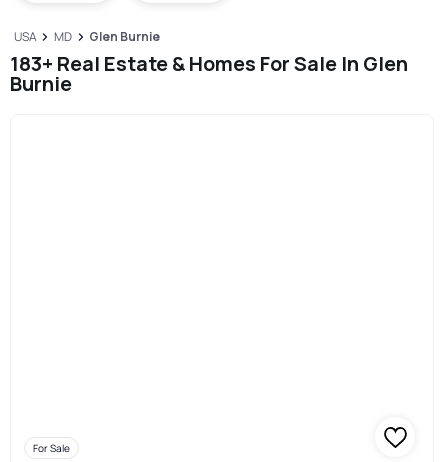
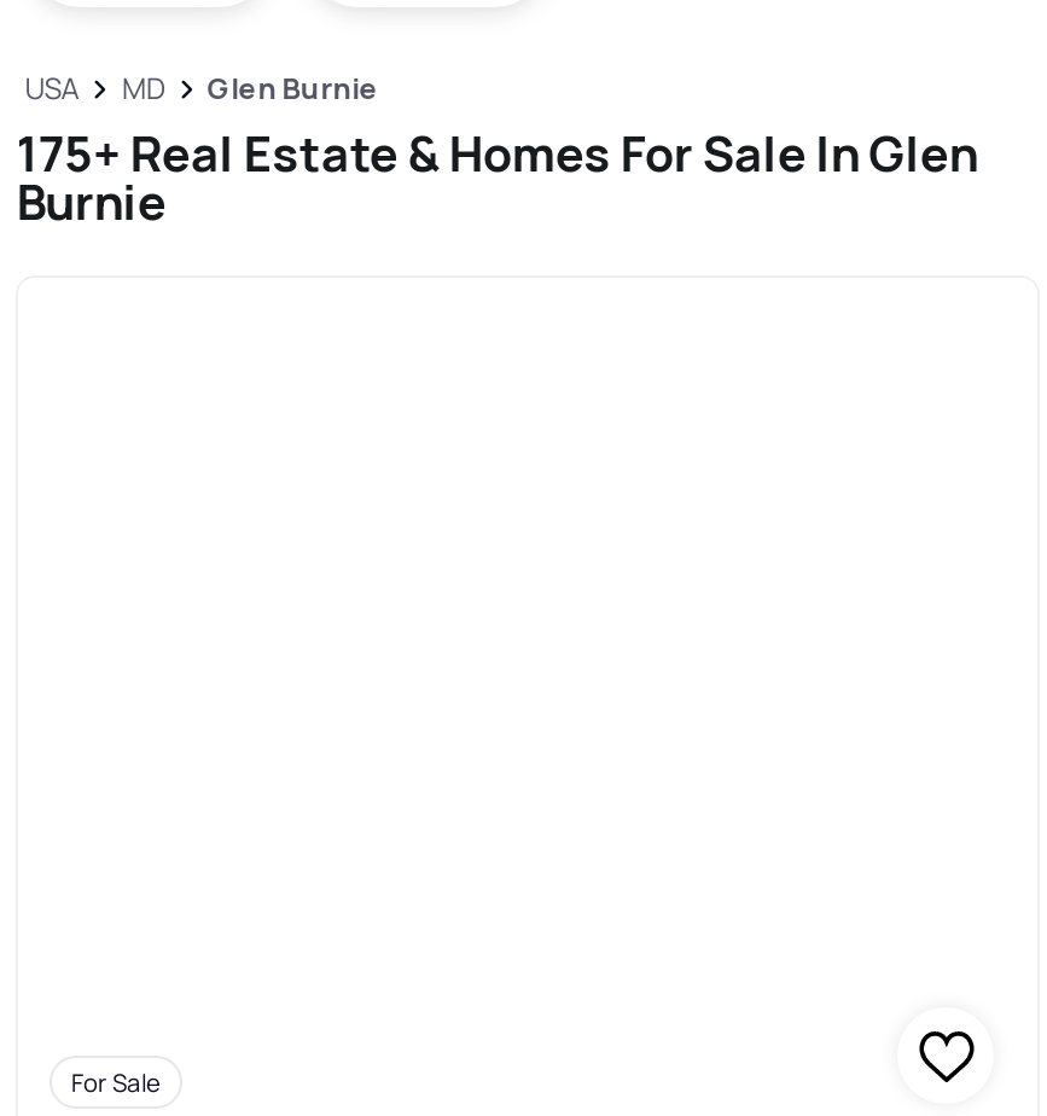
[10,50,408,77] 183+ Real Estate & Homes For Sale In Glen -> [16,120,977,186] 175+ Real Estate & Homes For Sale In Glen

